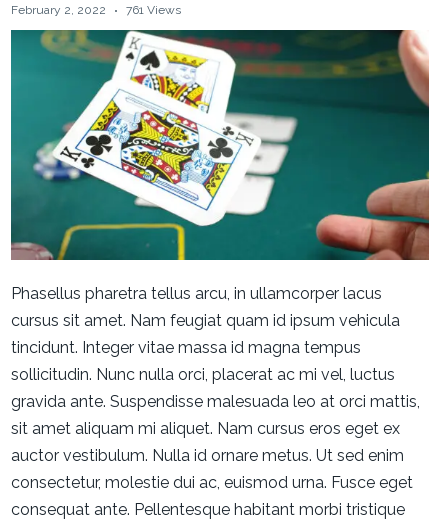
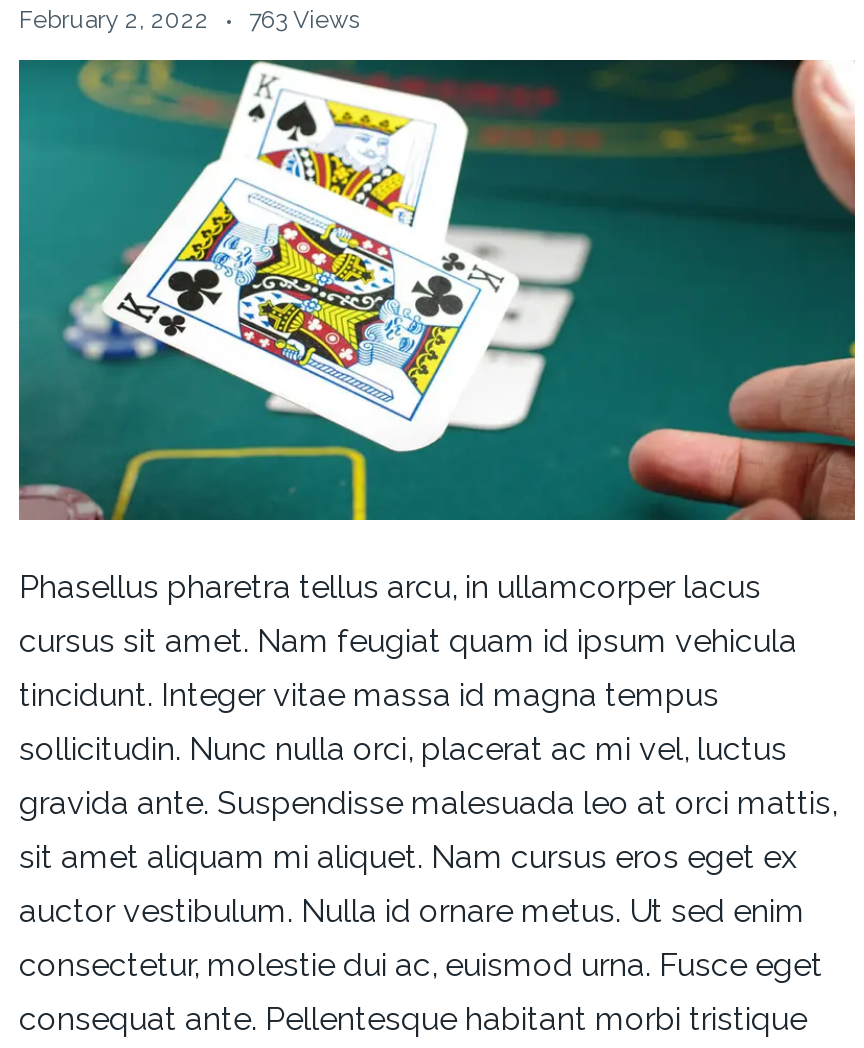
[11,3,181,17] February 2, 2022 761 Views -> [19,6,361,34] February 2, 2022 763 Views

